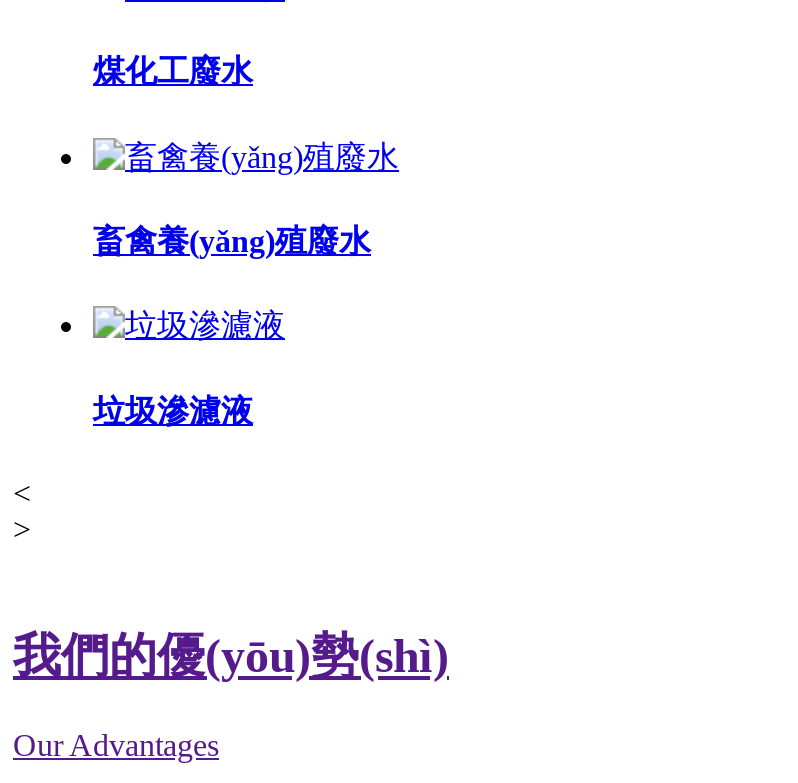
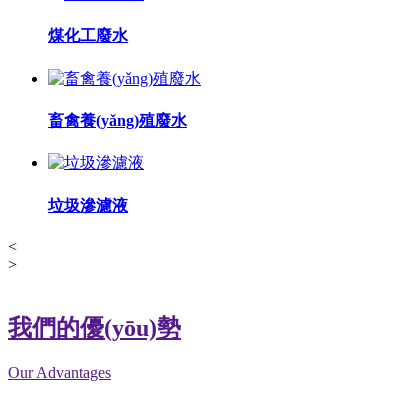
[13,629,449,681] 我們的優(yōu)勢(shì) -> [8,315,181,341] 我們的優(yōu)勢

